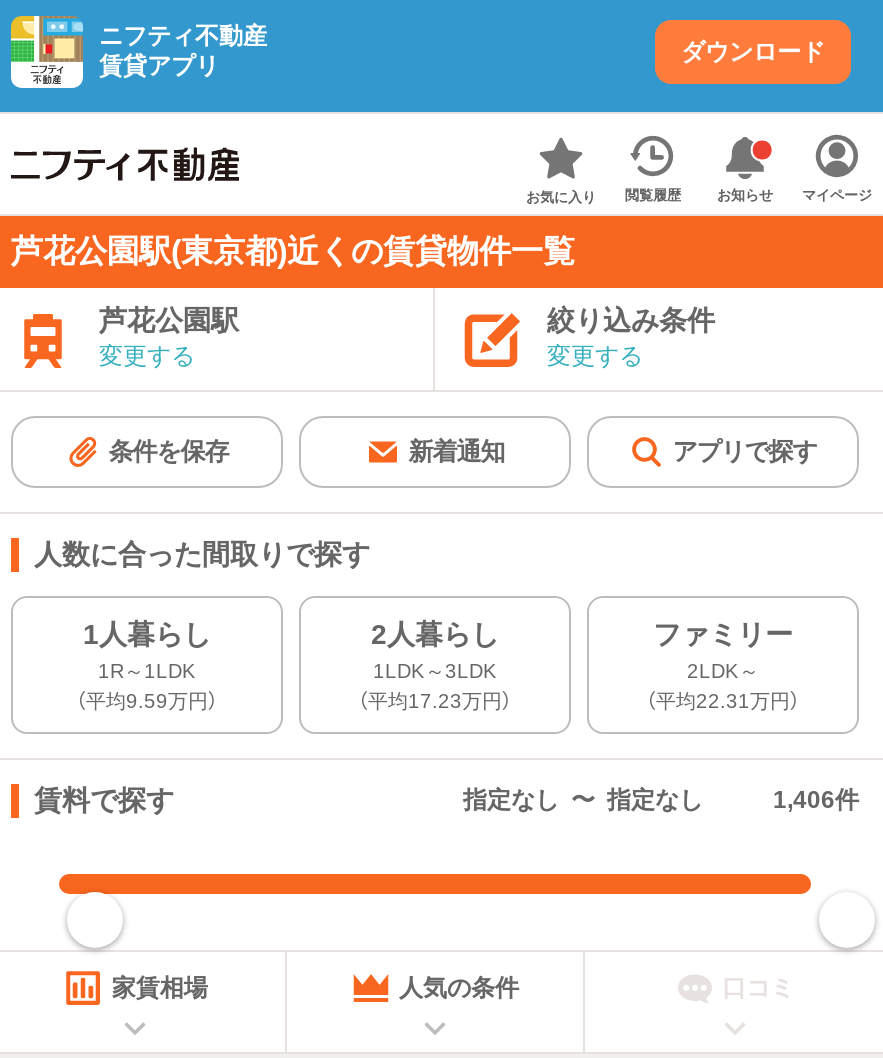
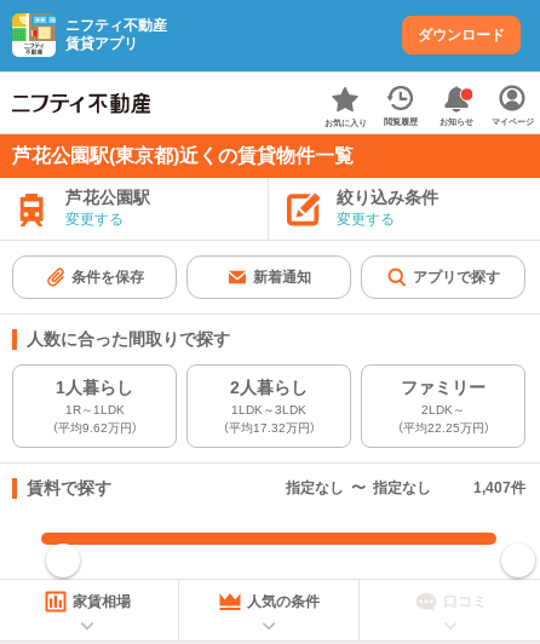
[76,690,218,712] （平均9.59万円） -> [51,421,137,435] （平均9.62万円）
[358,690,512,712] （平均17.23万円） -> [222,421,315,435] （平均17.32万円）
[646,690,800,712] （平均22.31万円） -> [397,421,490,435] （平均22.25万円）
[773,786,859,814] 1,406件 -> [473,479,525,496] 1,407件

